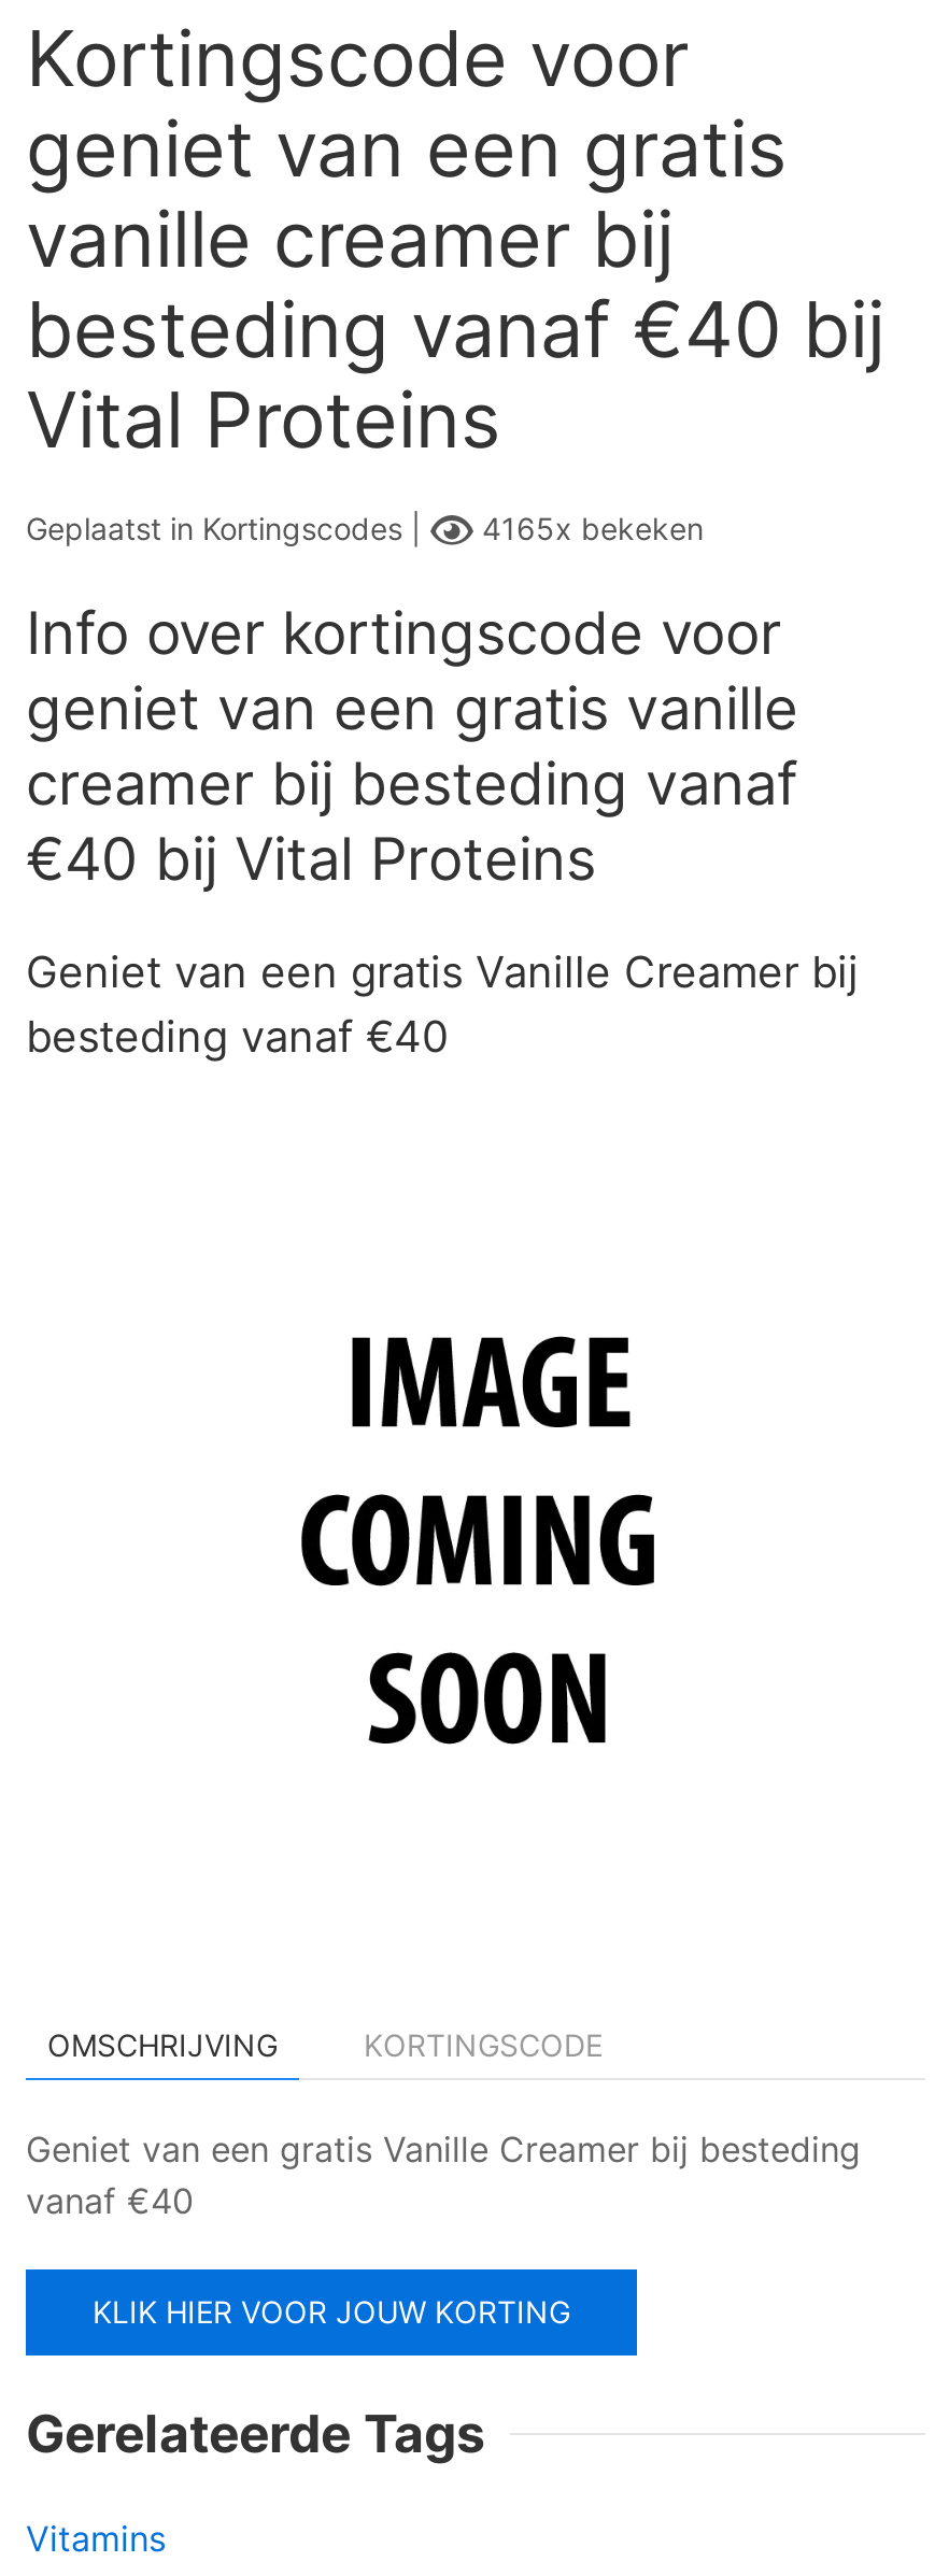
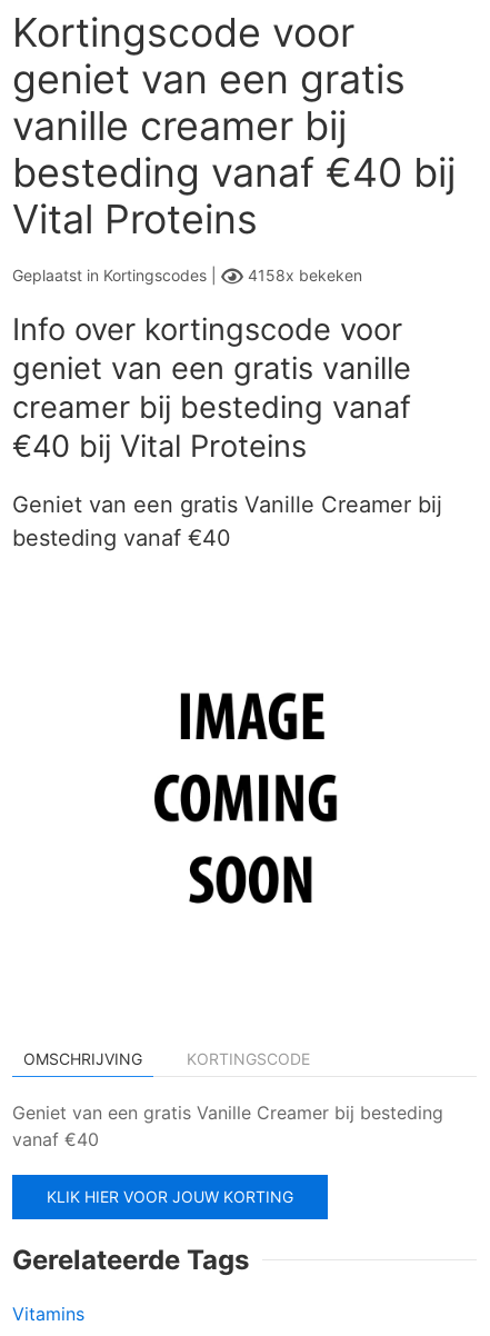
[473,510,704,546] 4165x bekeken -> [243,266,362,285] 4158x bekeken

